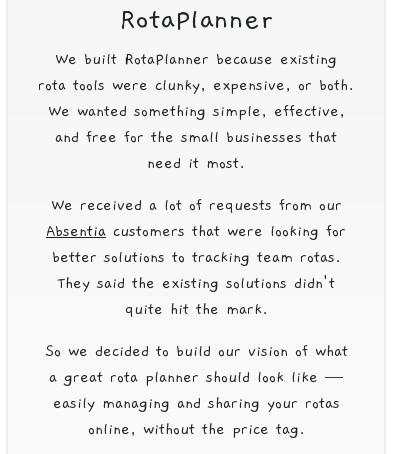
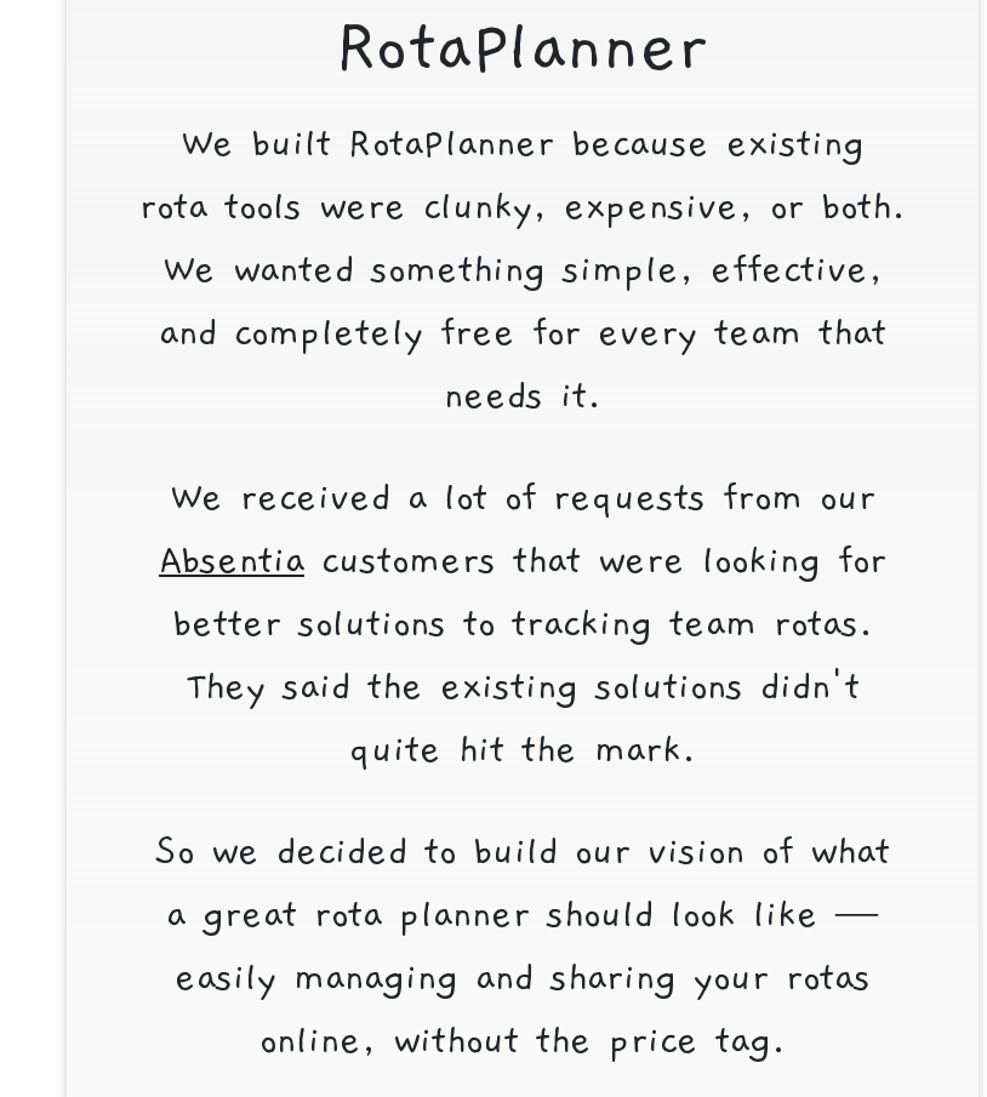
[55,129,337,146] and free for the small businesses that -> [159,314,886,355] and completely free for every team that
[147,155,245,172] need it most. -> [444,377,601,418] needs it.

